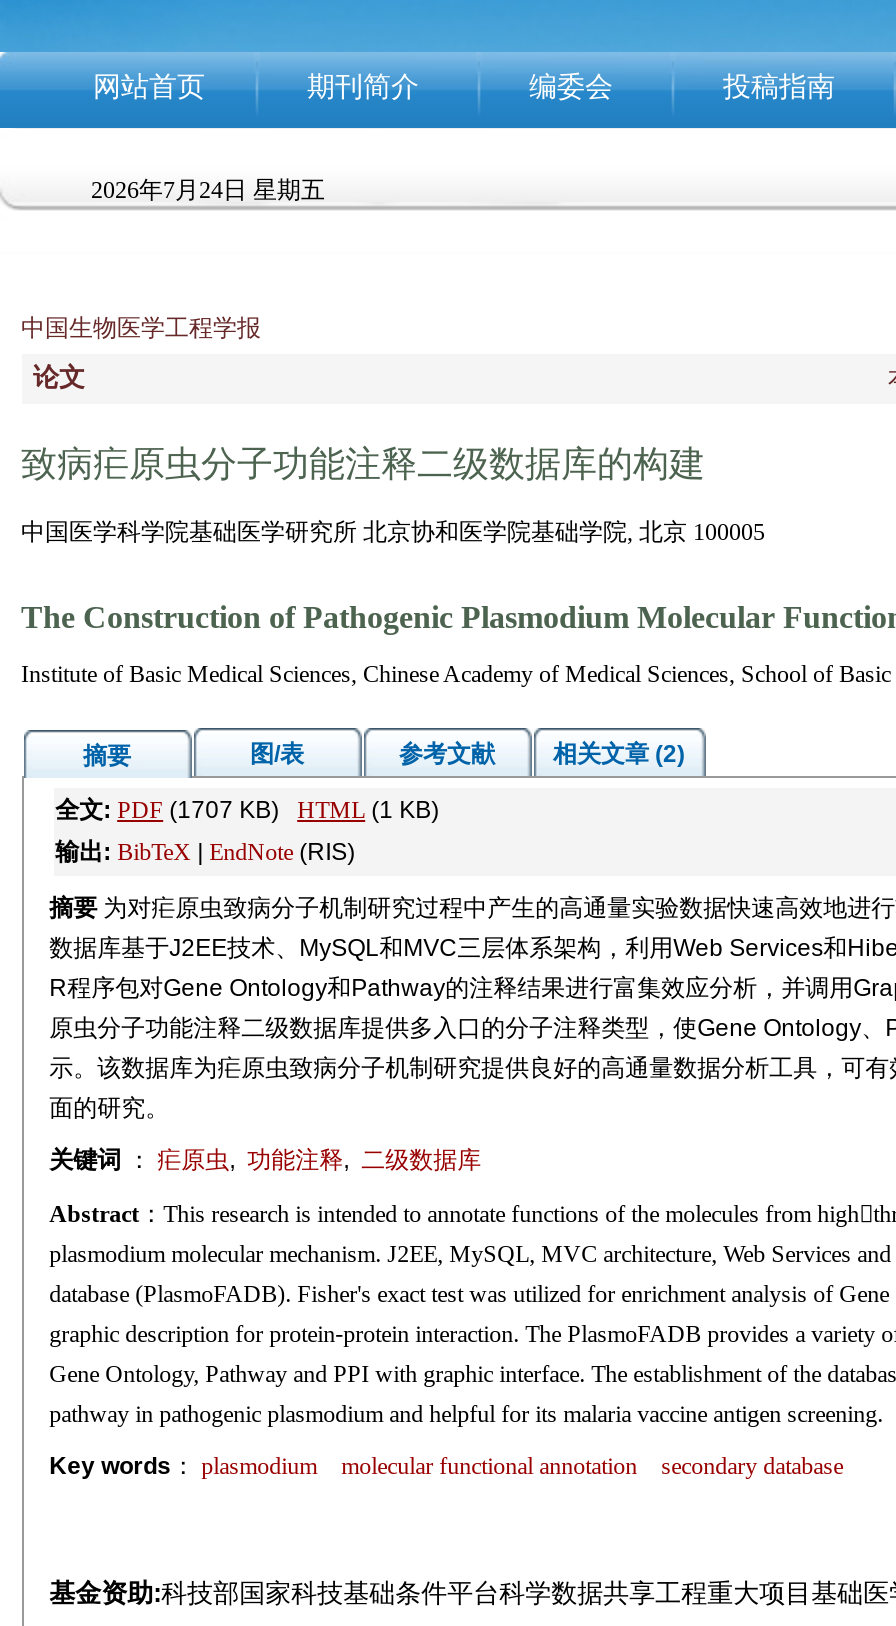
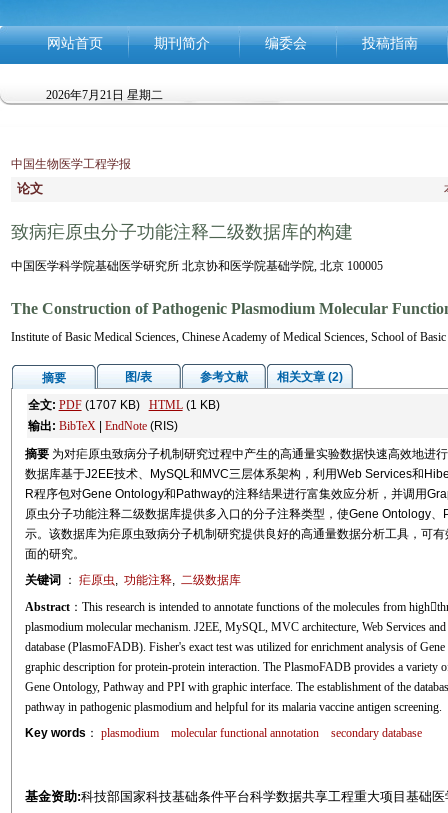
[91,176,325,204] 2026年7月24日 星期五 -> [45,88,162,102] 2026年7月21日 星期二

